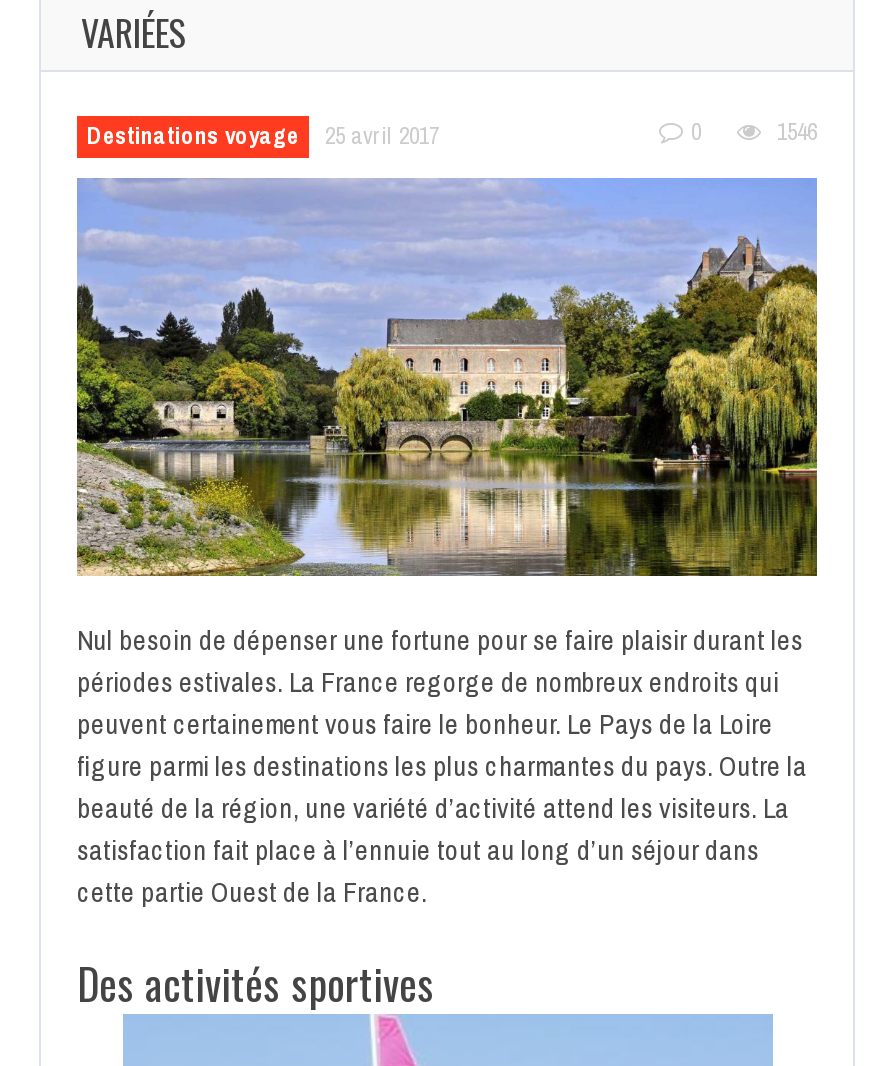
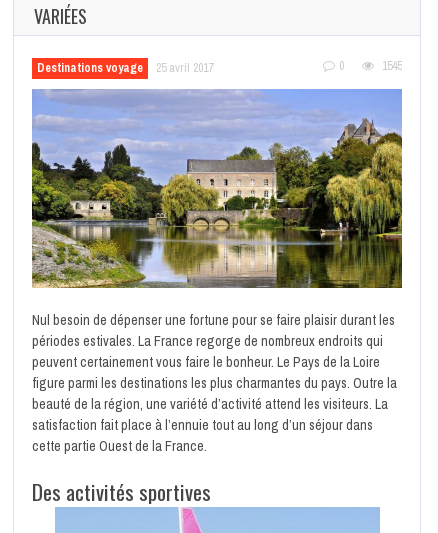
[771,116,817,148] 1546 -> [379,58,402,74] 1545

